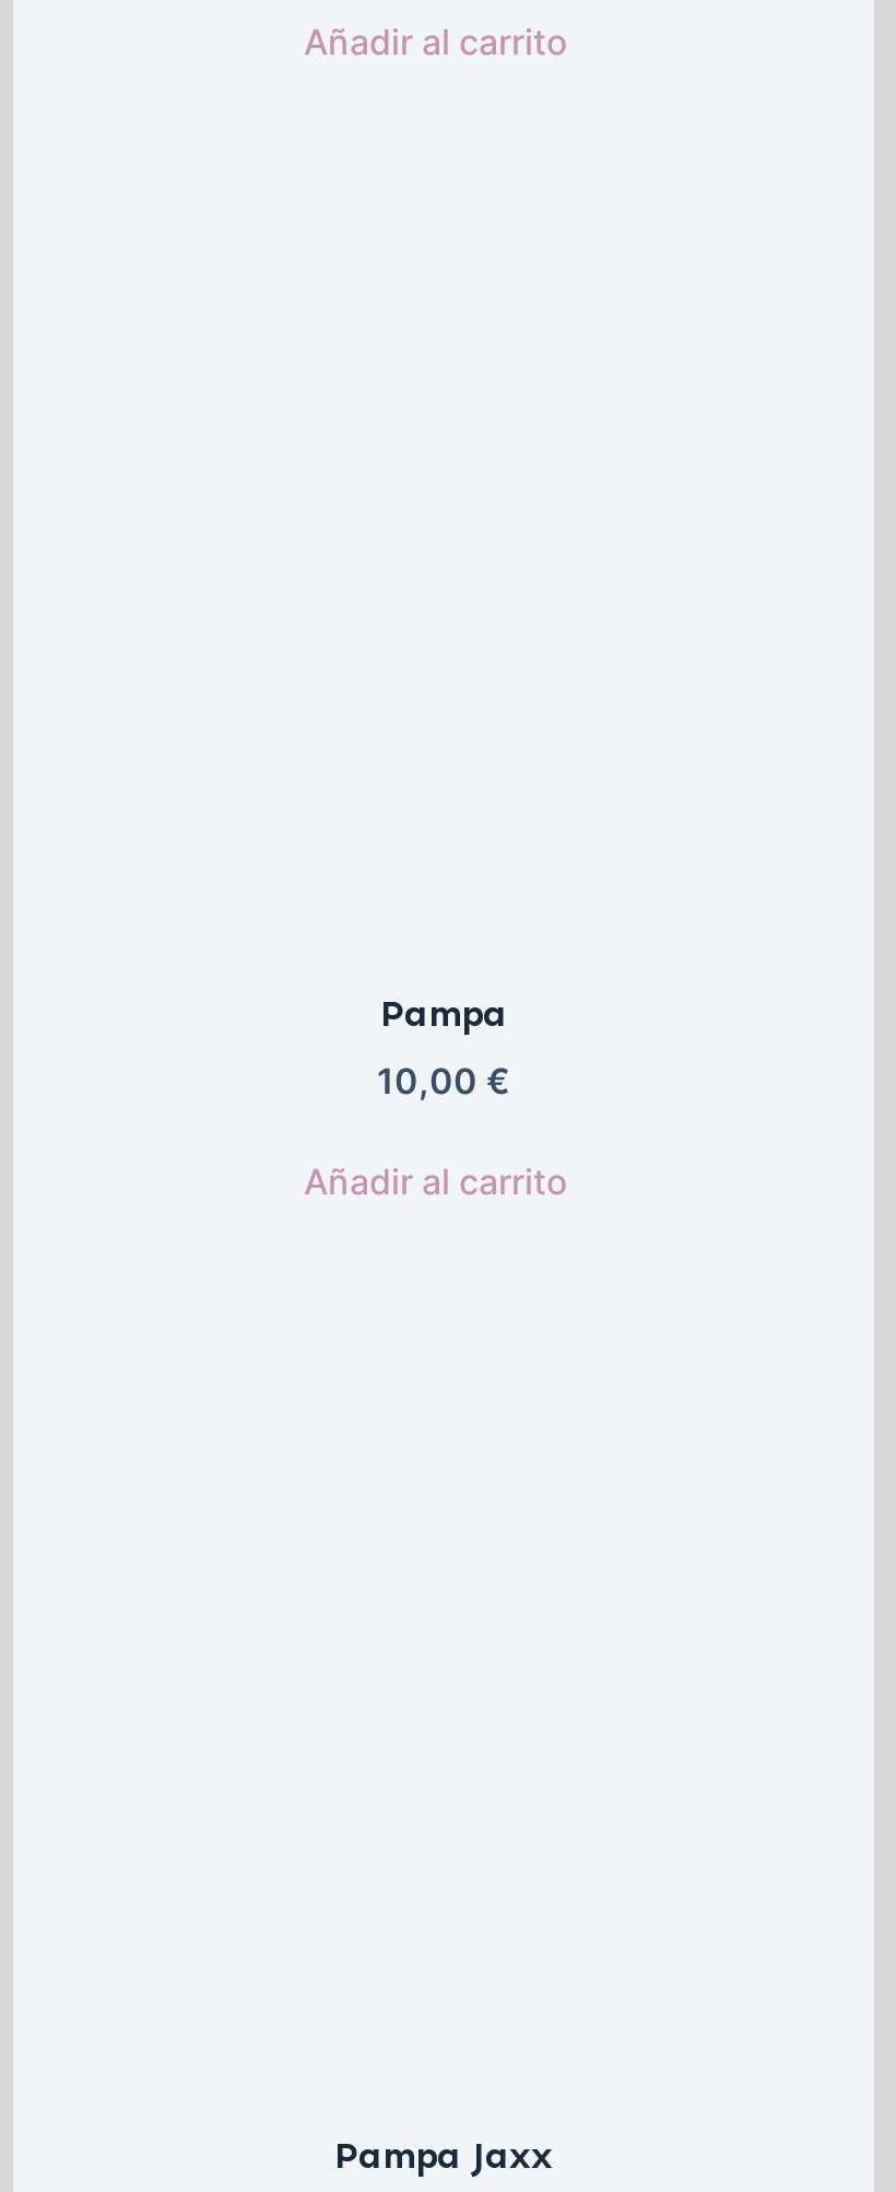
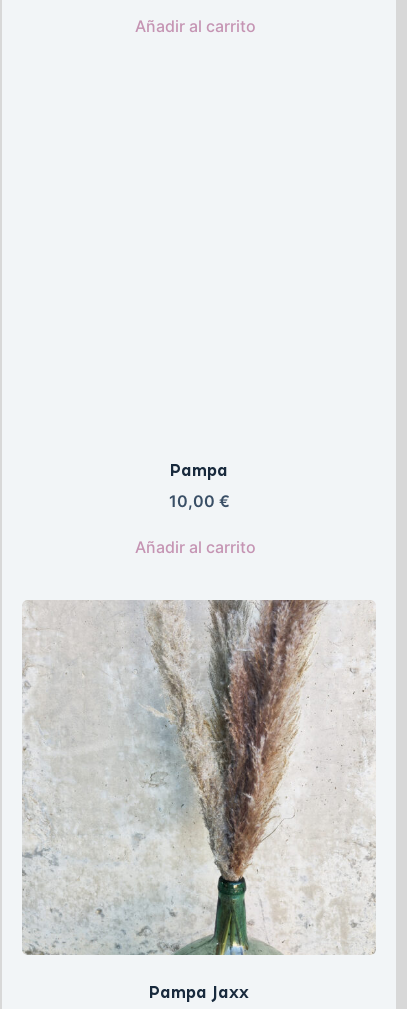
none -> [21,599,376,956] [image]

